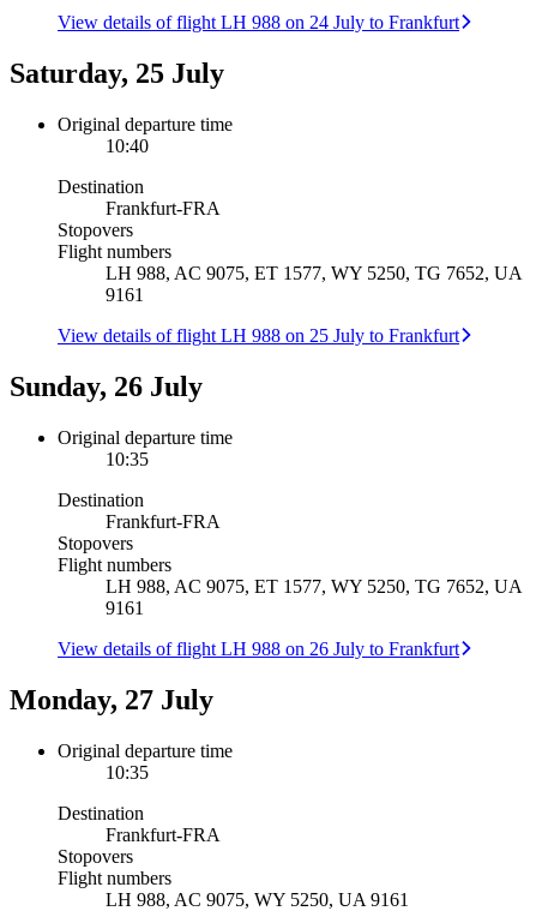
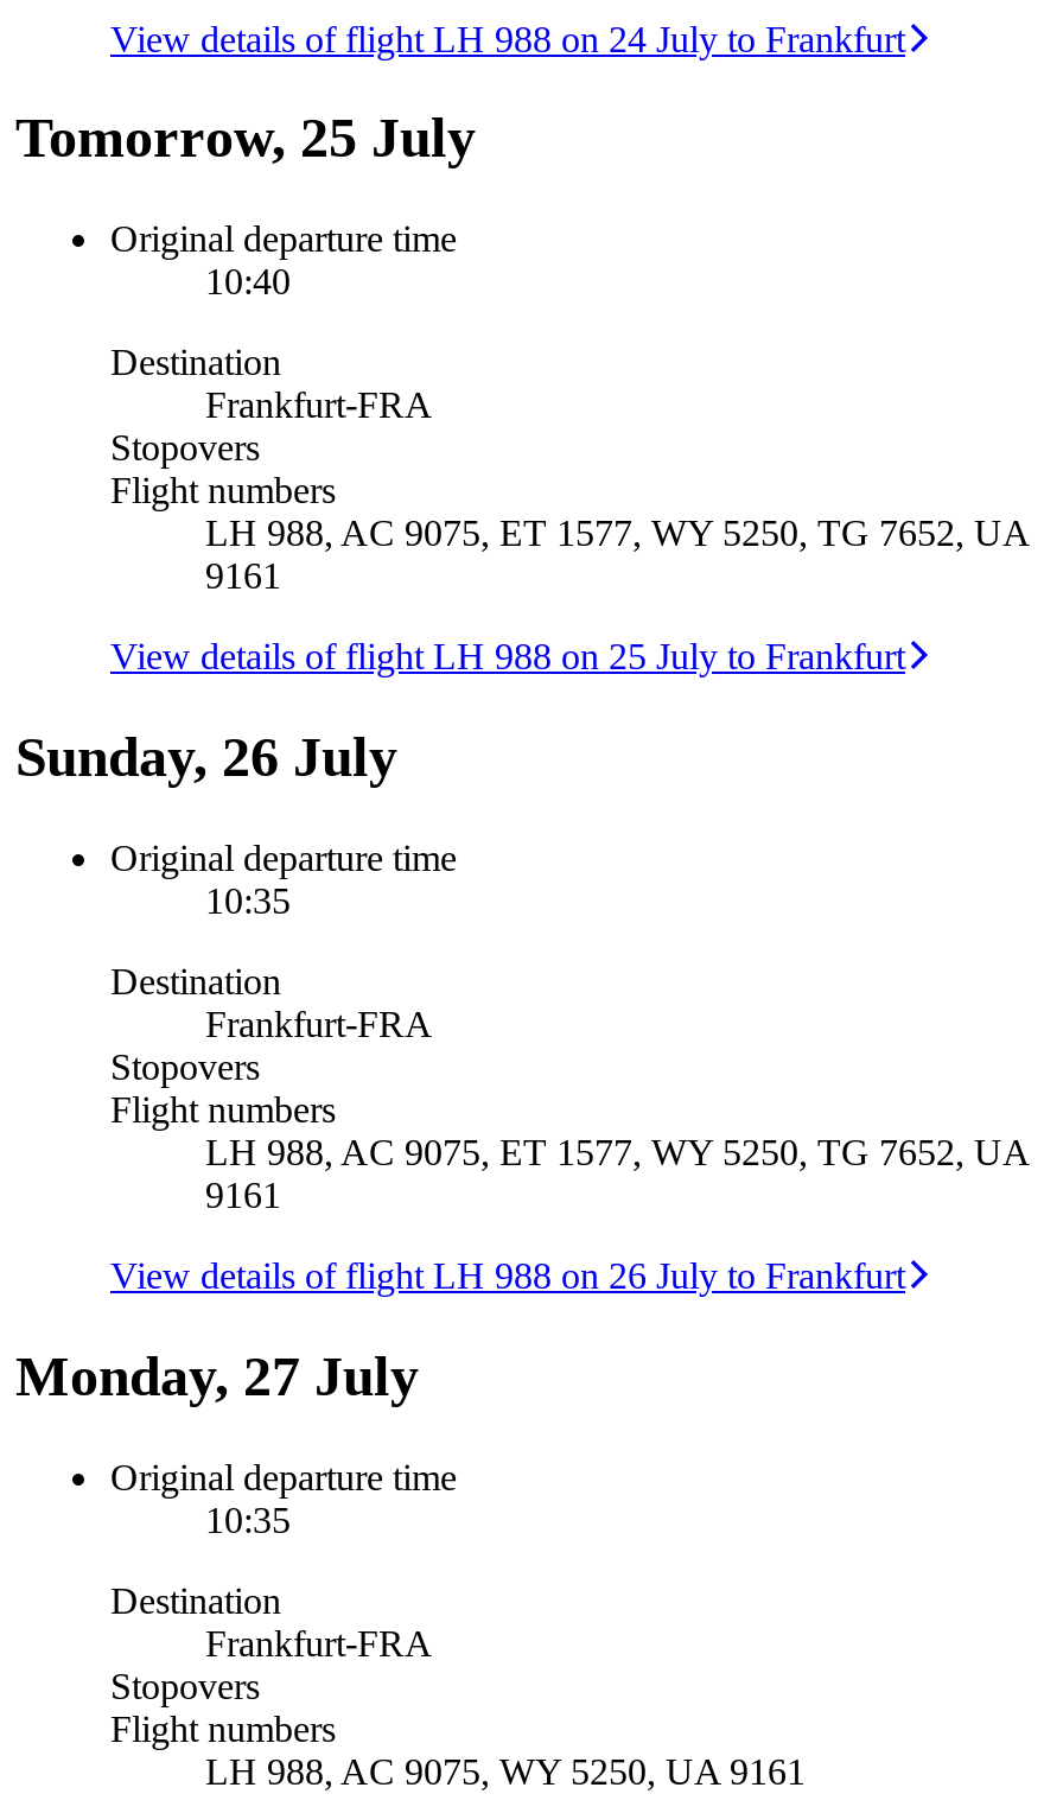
[10,58,224,89] Saturday, 25 July -> [15,108,476,170] Tomorrow, 25 July

